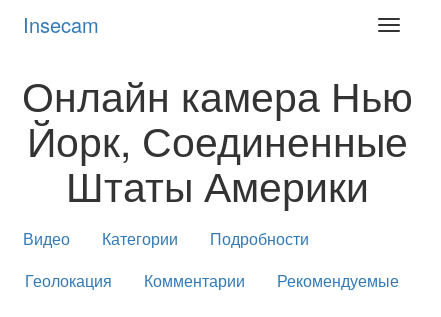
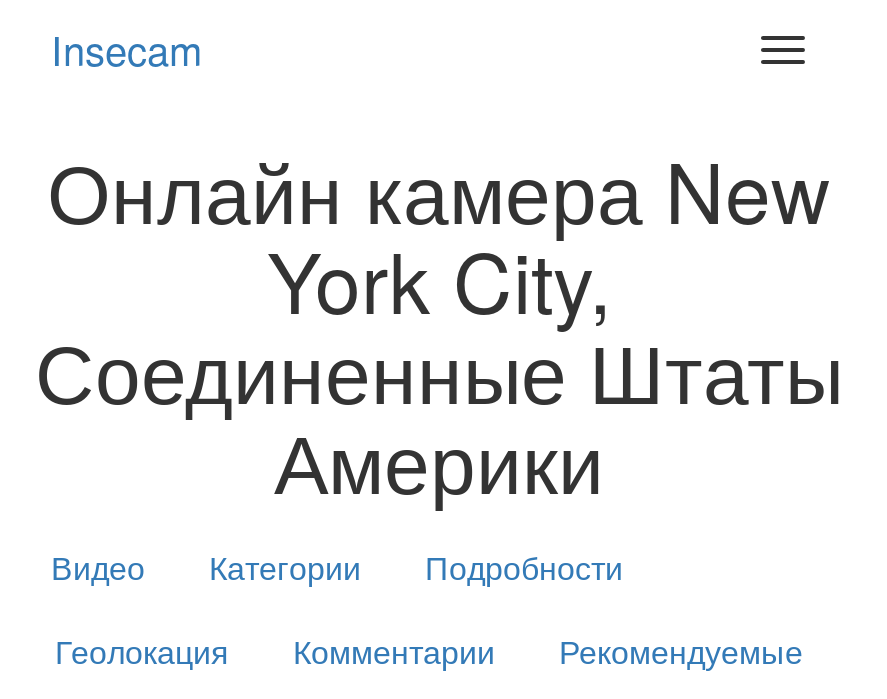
[21,65,412,214] Онлайн камера Нью | Йорк, Соединенные | Штаты Америки -> [35,130,843,518] Онлайн камера New | York City, | Соединенные Штаты | Америки

